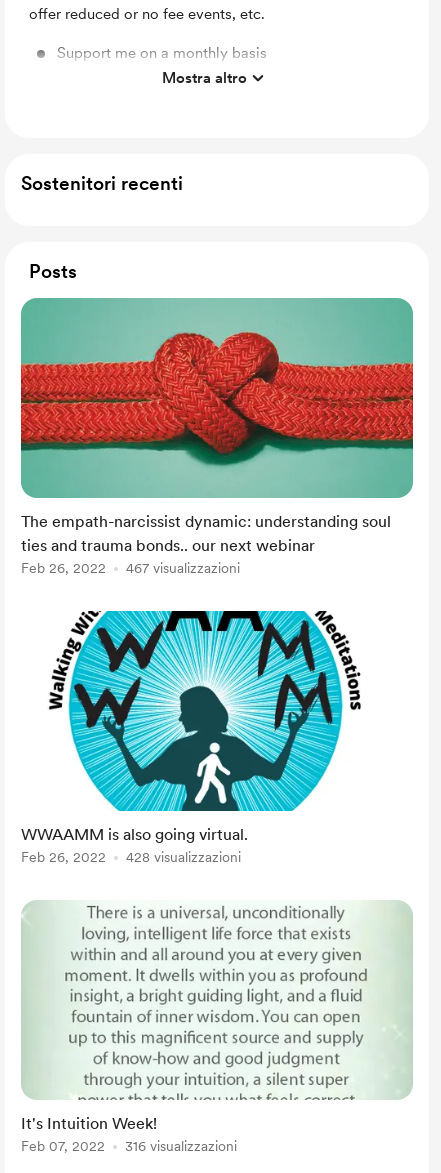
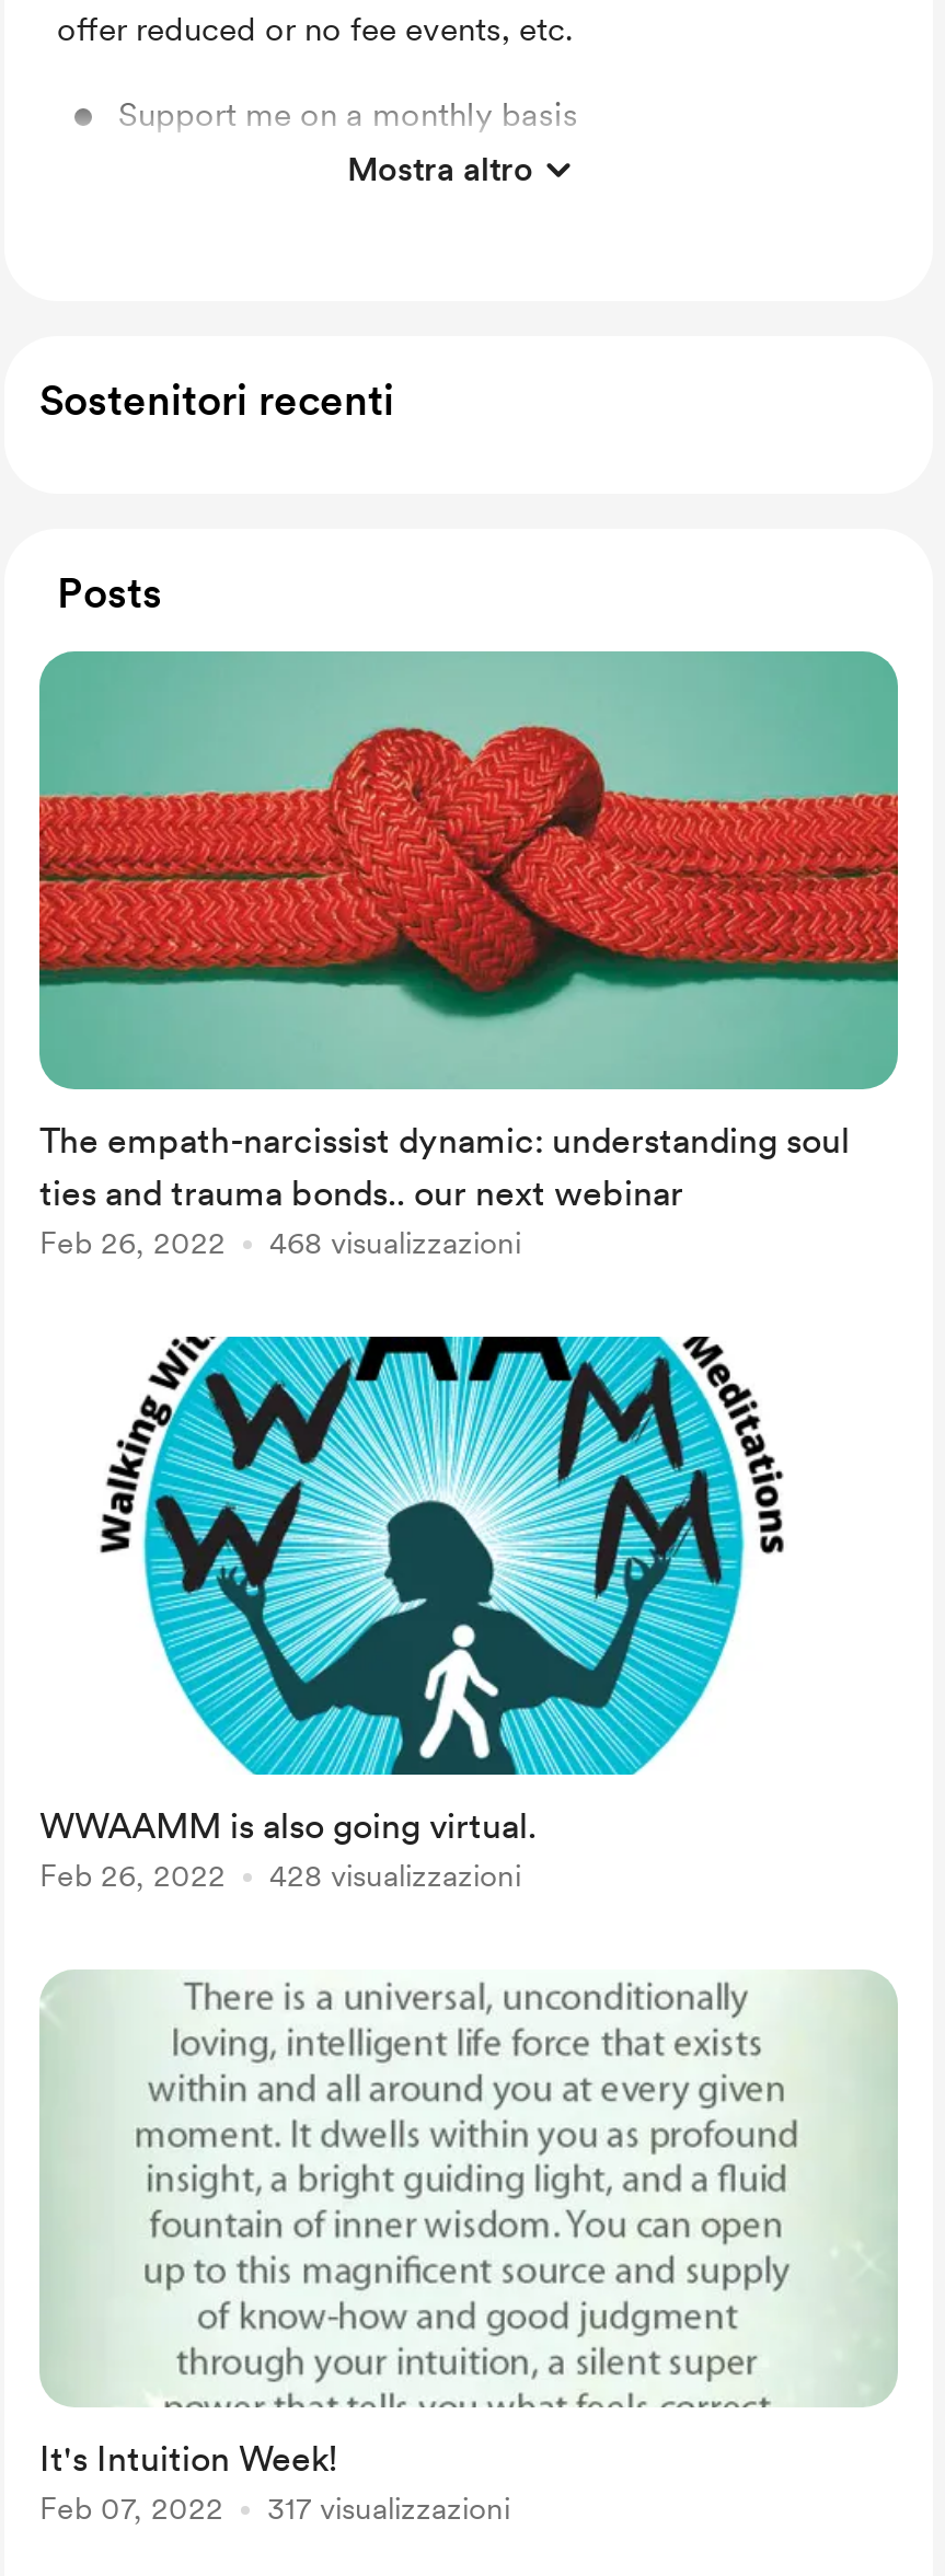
[126,560,240,576] 467 visualizzazioni -> [269,1225,521,1260] 468 visualizzazioni
[125,1138,237,1154] 316 visualizzazioni -> [267,2491,510,2526] 317 visualizzazioni

